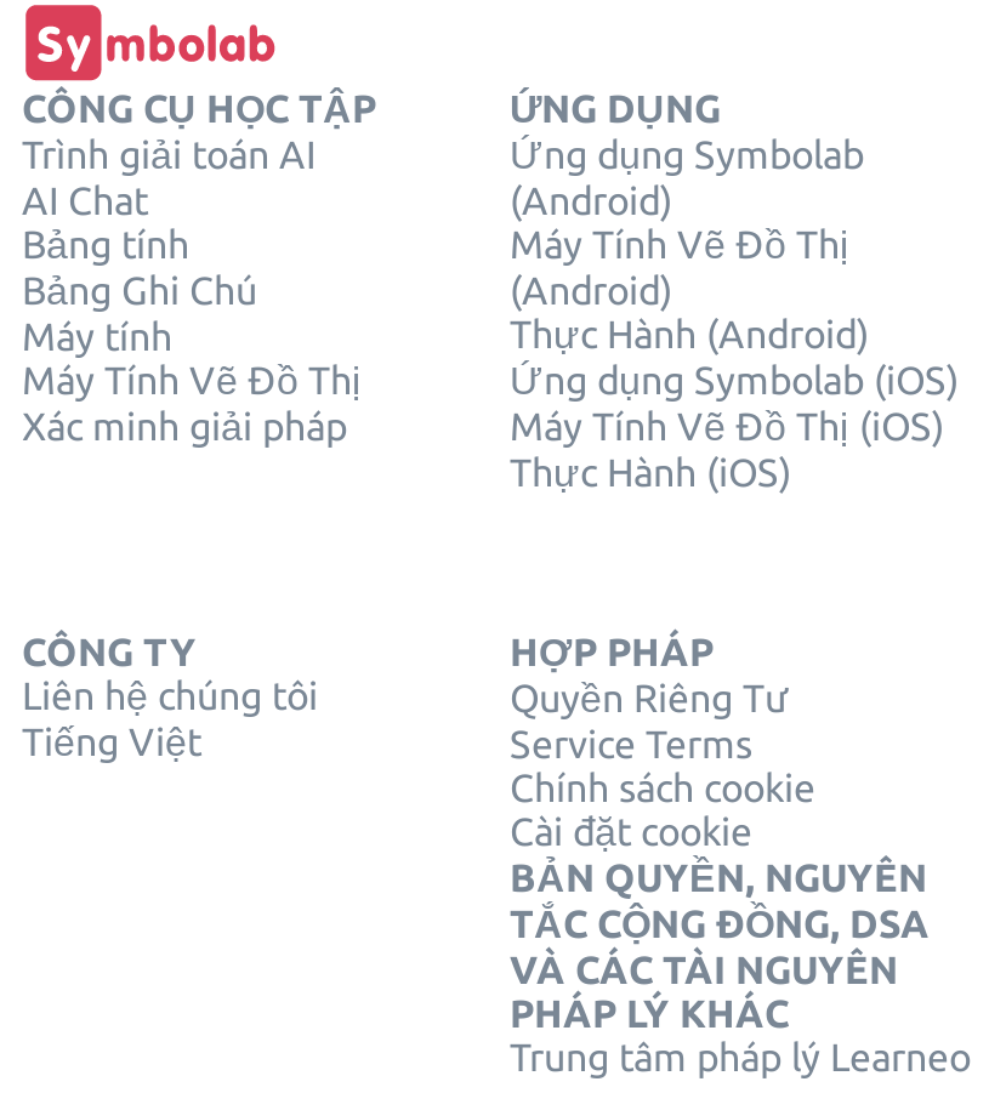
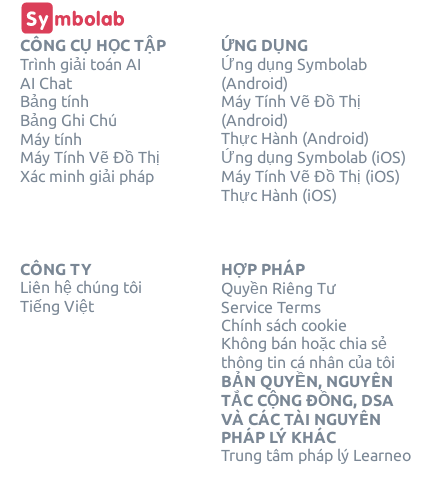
[510,810,752,854] Cài đặt cookie -> [221,334,395,371] Không bán hoặc chia sẻ | thông tin cá nhân của tôi

